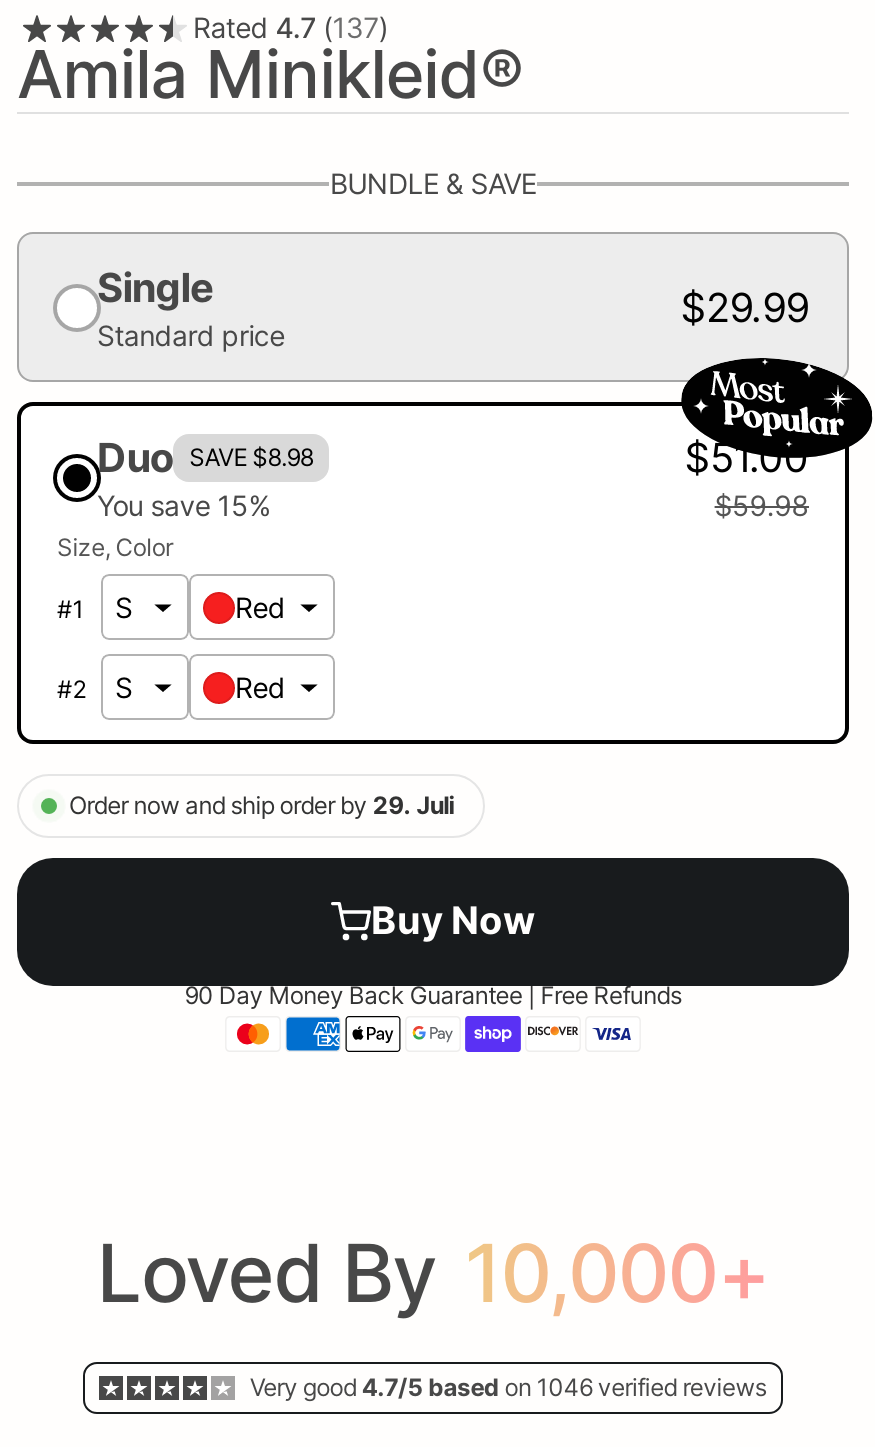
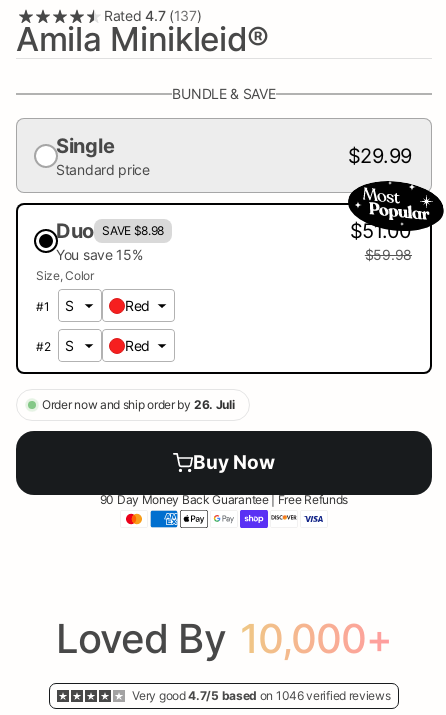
[69,791,454,821] Order now and ship order by 29. Juli -> [42,397,234,412] Order now and ship order by 26. Juli

